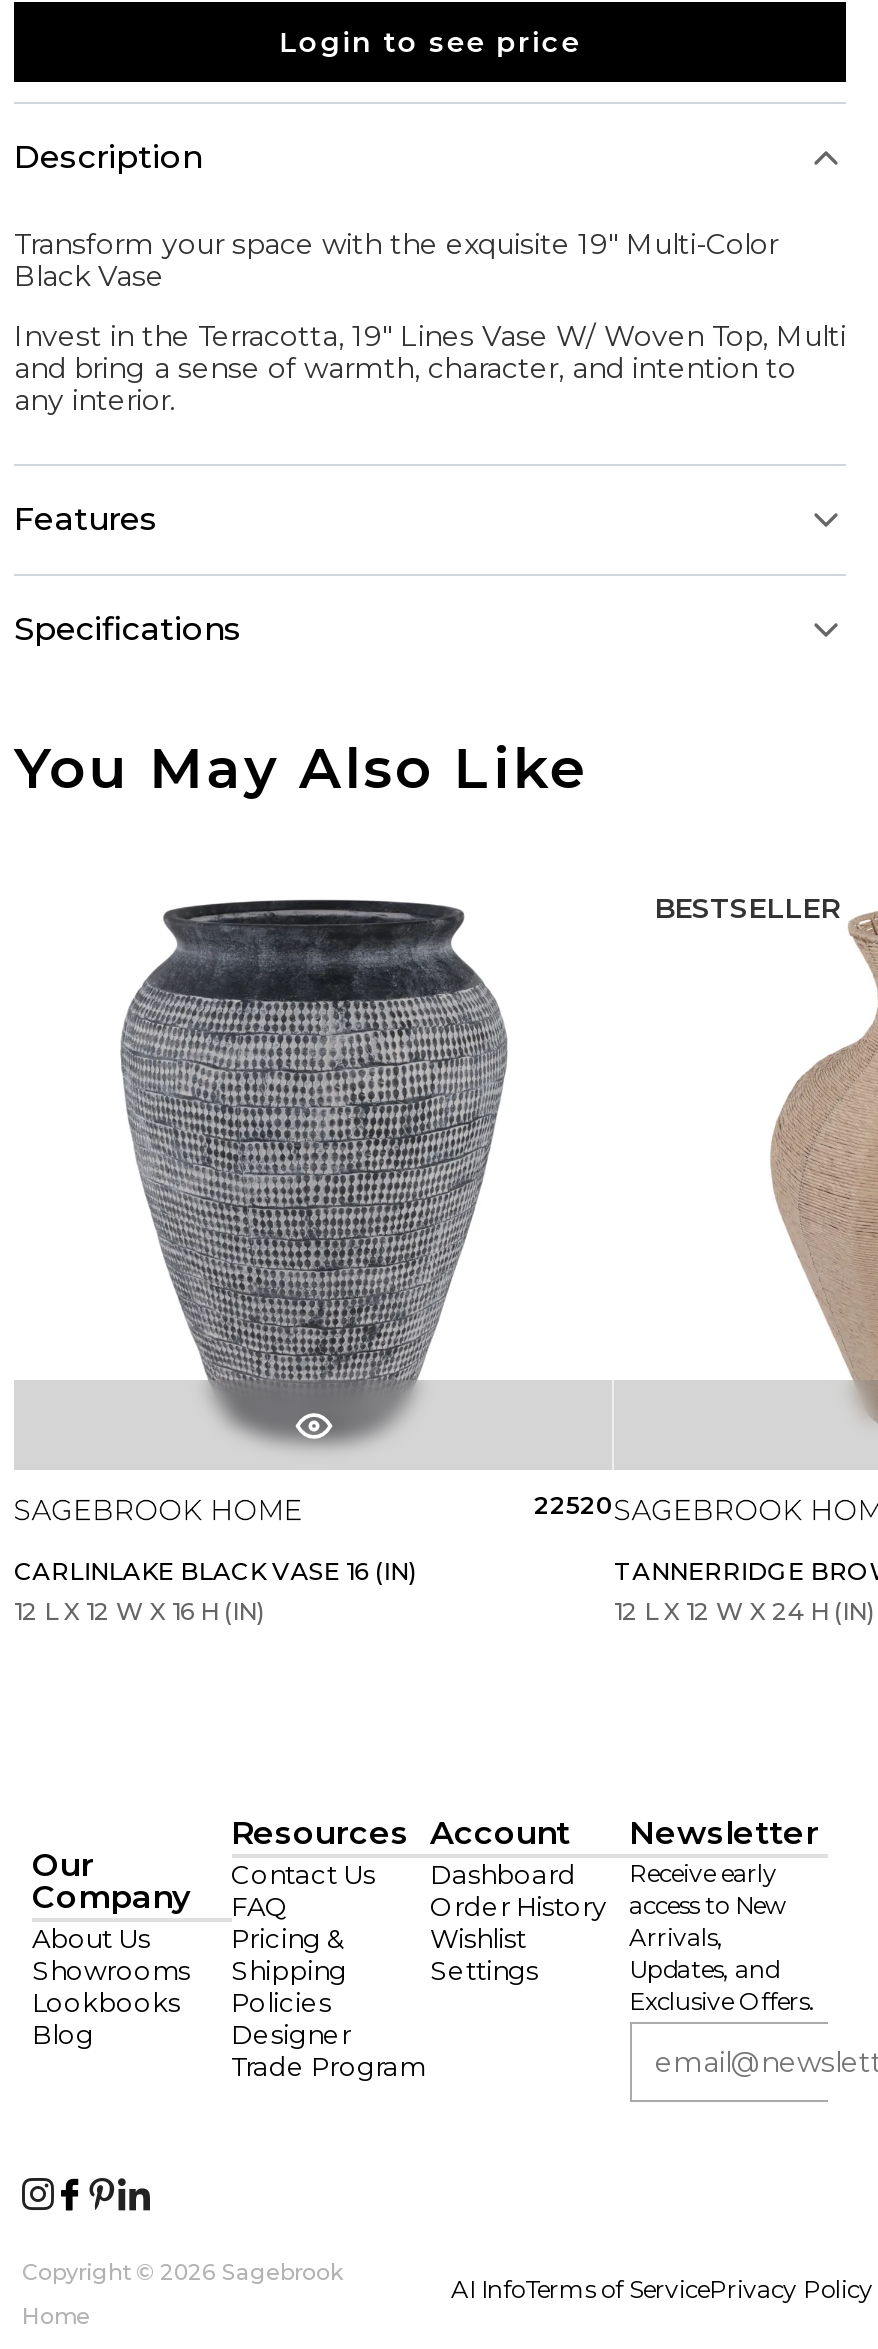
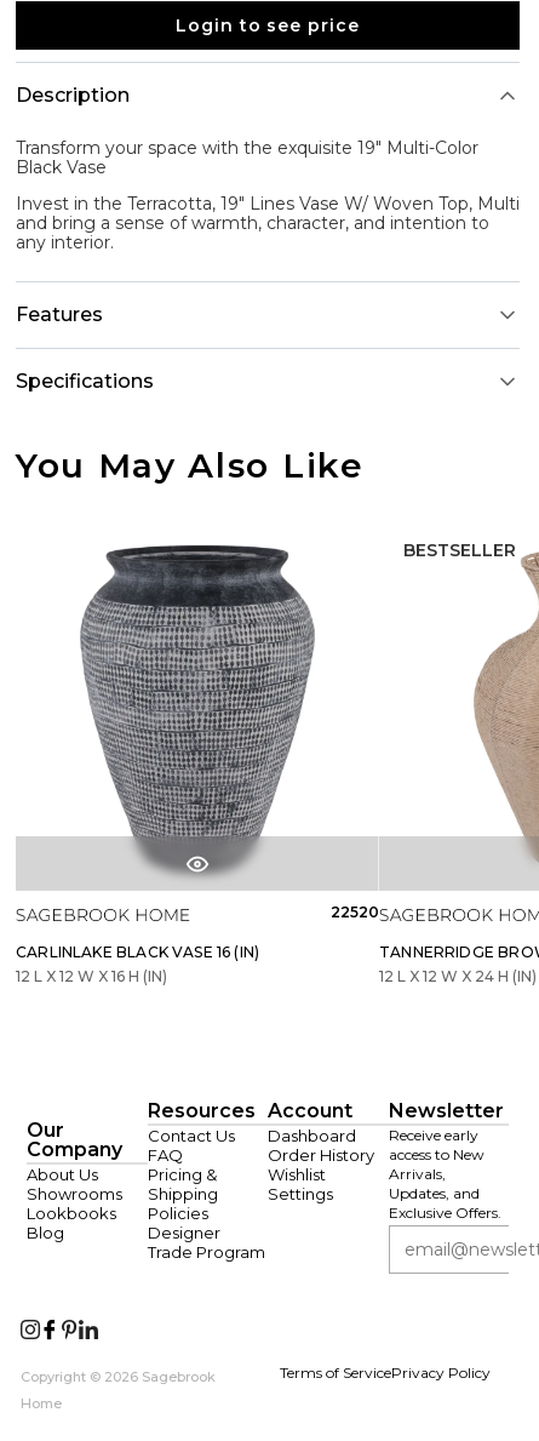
[451,2274,873,2304] AI InfoTerms of ServicePrivacy Policy -> [280,1363,491,1382] Terms of ServicePrivacy Policy

